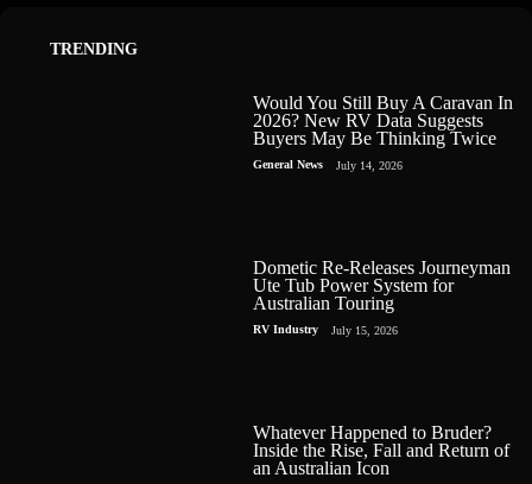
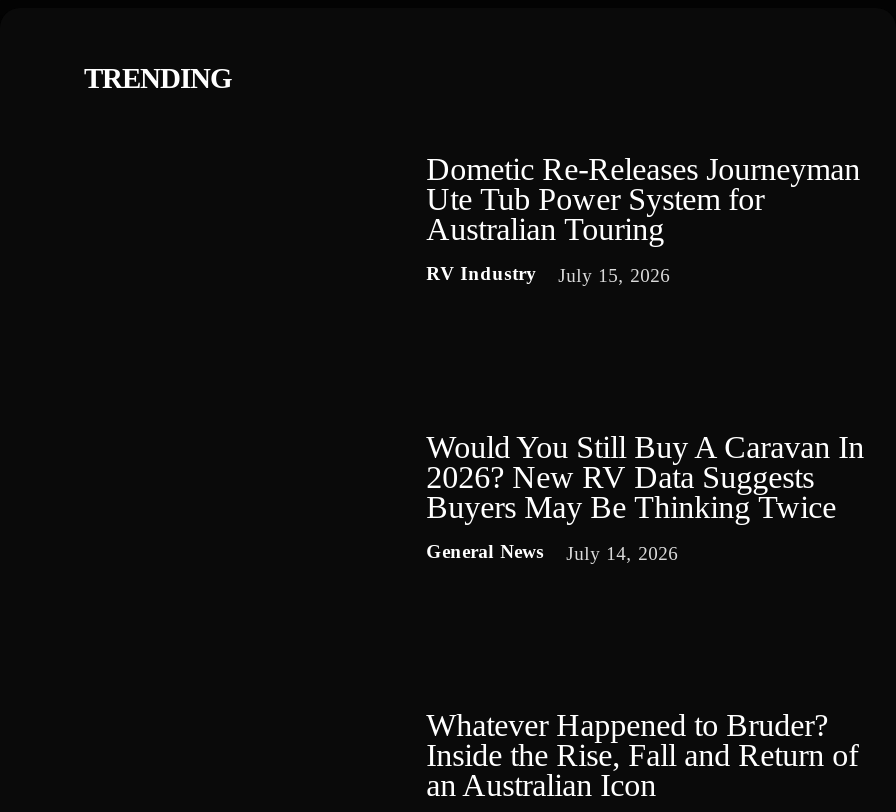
moved [253,93,513,172] -> [426,430,864,565]: Would You Still Buy A Caravan In | 2026? New RV Data Suggests | Buyers May Be Thinking Twice | General News | July 14, 2026
moved [253,258,511,337] -> [426,152,860,287]: Dometic Re-Releases Journeyman | Ute Tub Power System for | Australian Touring | RV Industry | July 15, 2026

